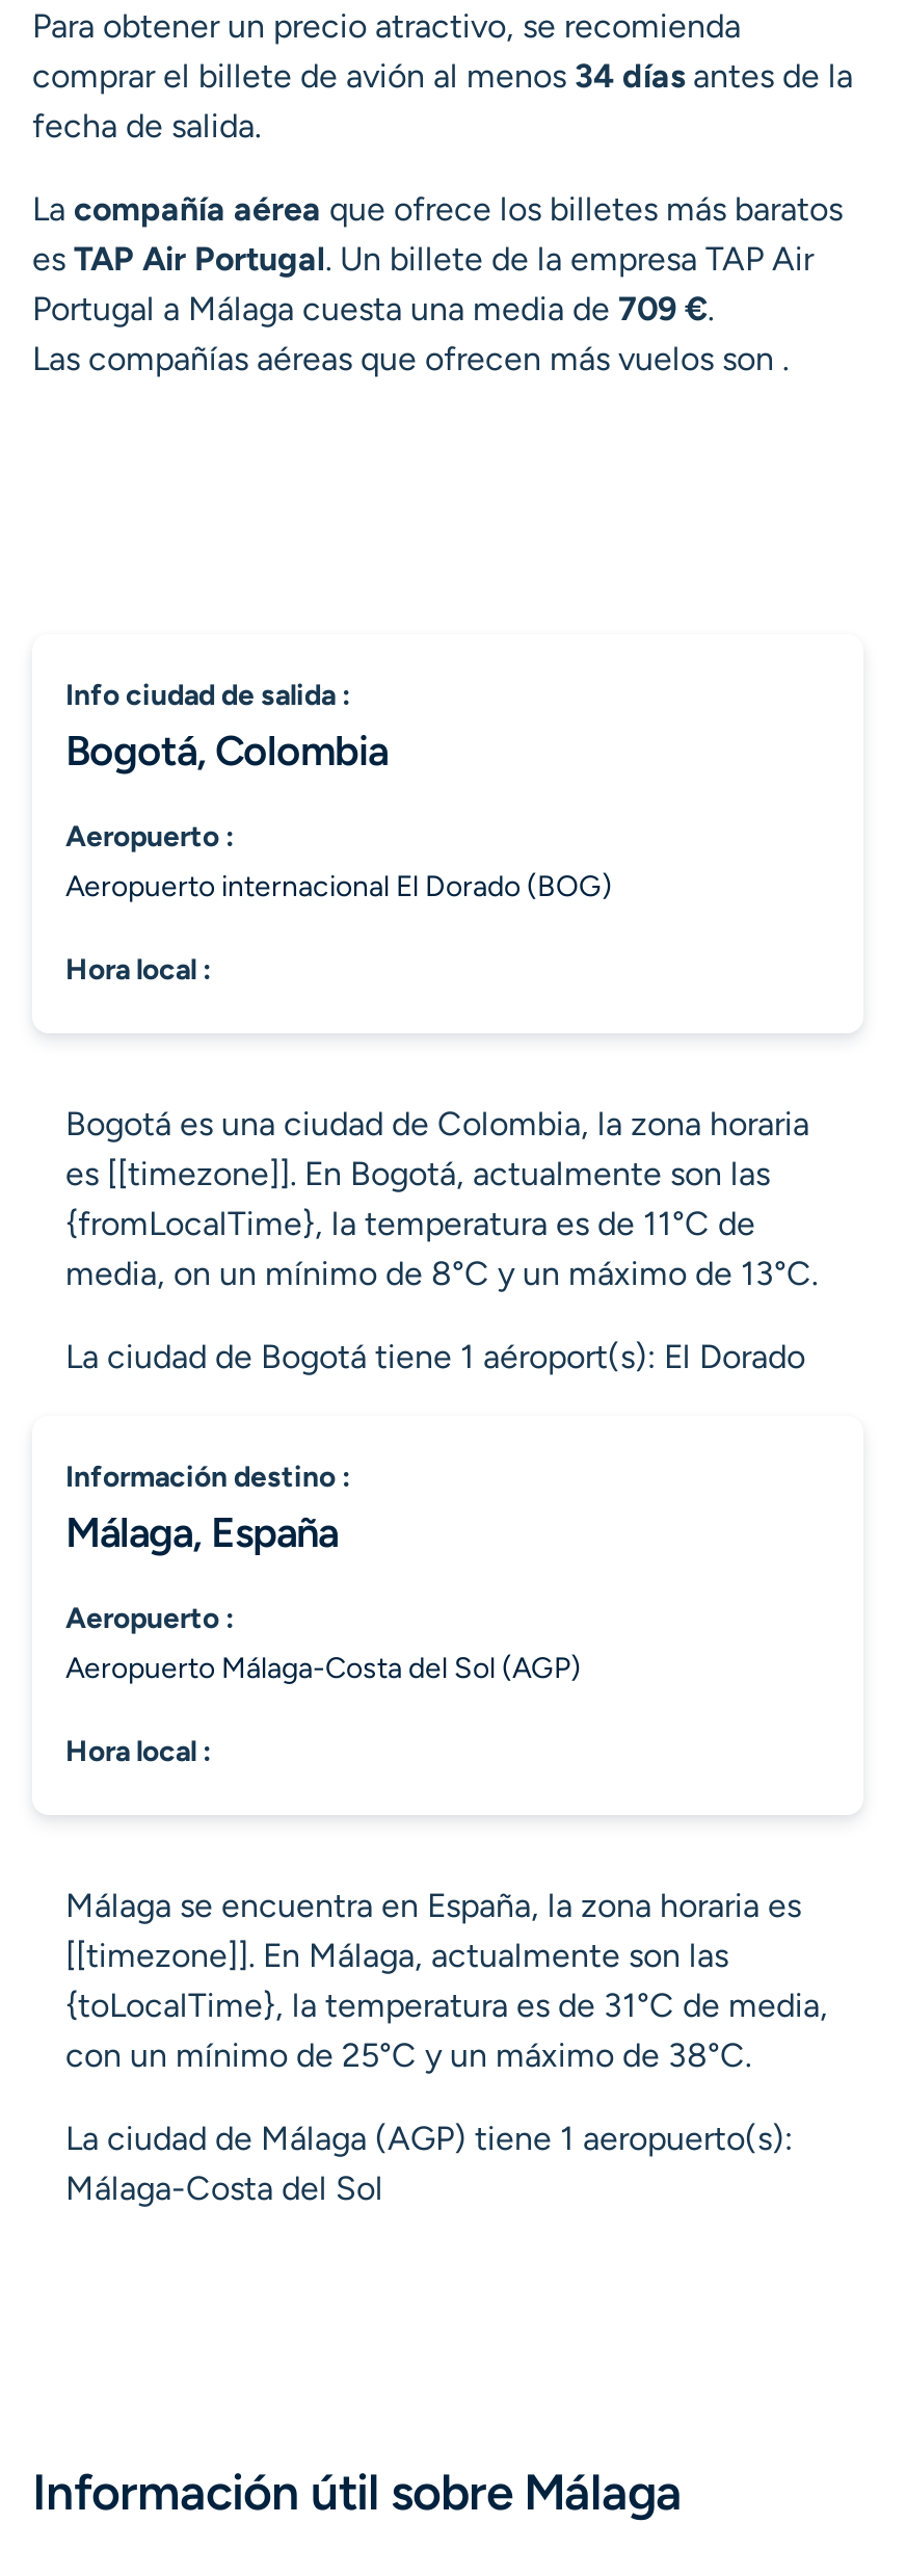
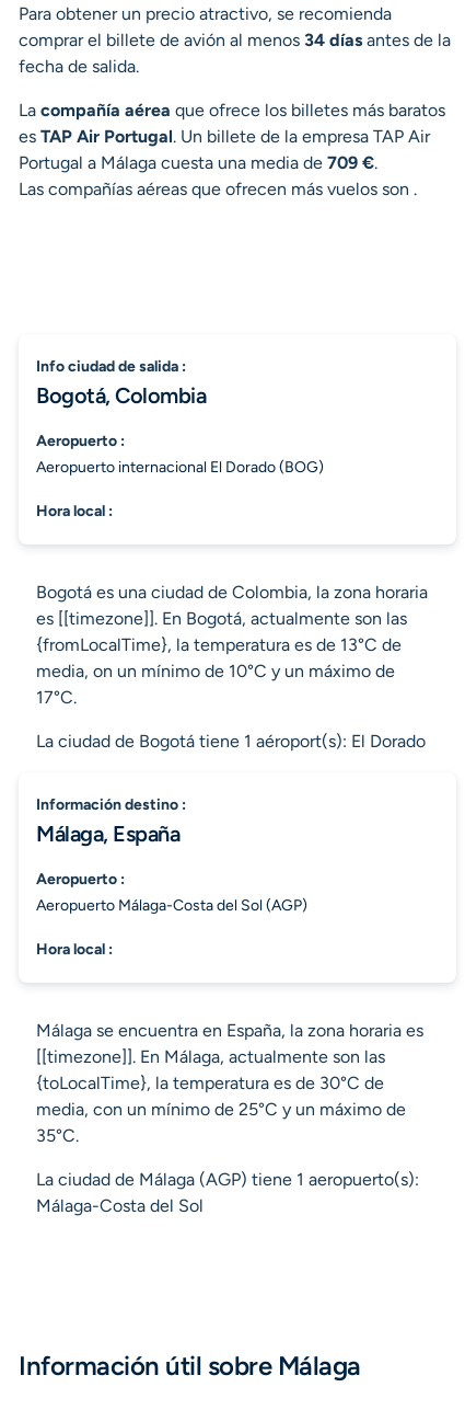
[65,1204,818,1293] {fromLocalTime}, la temperatura es de 11°C de | media, on un mínimo de 8°C y un máximo de 13°C. -> [36,634,402,708] {fromLocalTime}, la temperatura es de 13°C de | media, on un mínimo de 10°C y un máximo de | 17°C.
[65,1986,828,2075] {toLocalTime}, la temperatura es de 31°C de media, | con un mínimo de 25°C y un máximo de 38°C. -> [36,1073,406,1146] {toLocalTime}, la temperatura es de 30°C de | media, con un mínimo de 25°C y un máximo de | 35°C.

